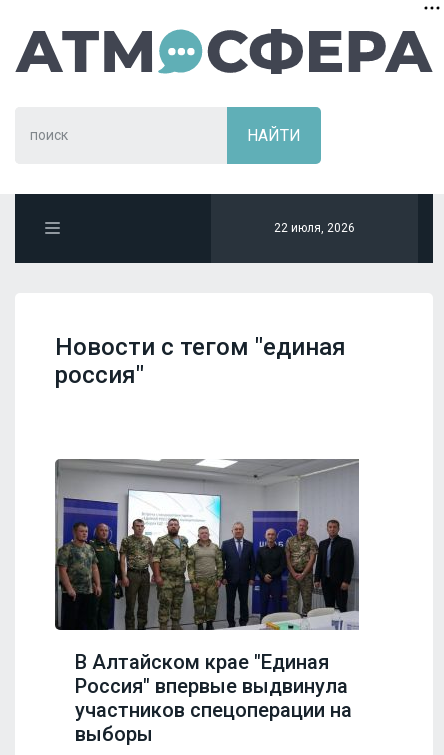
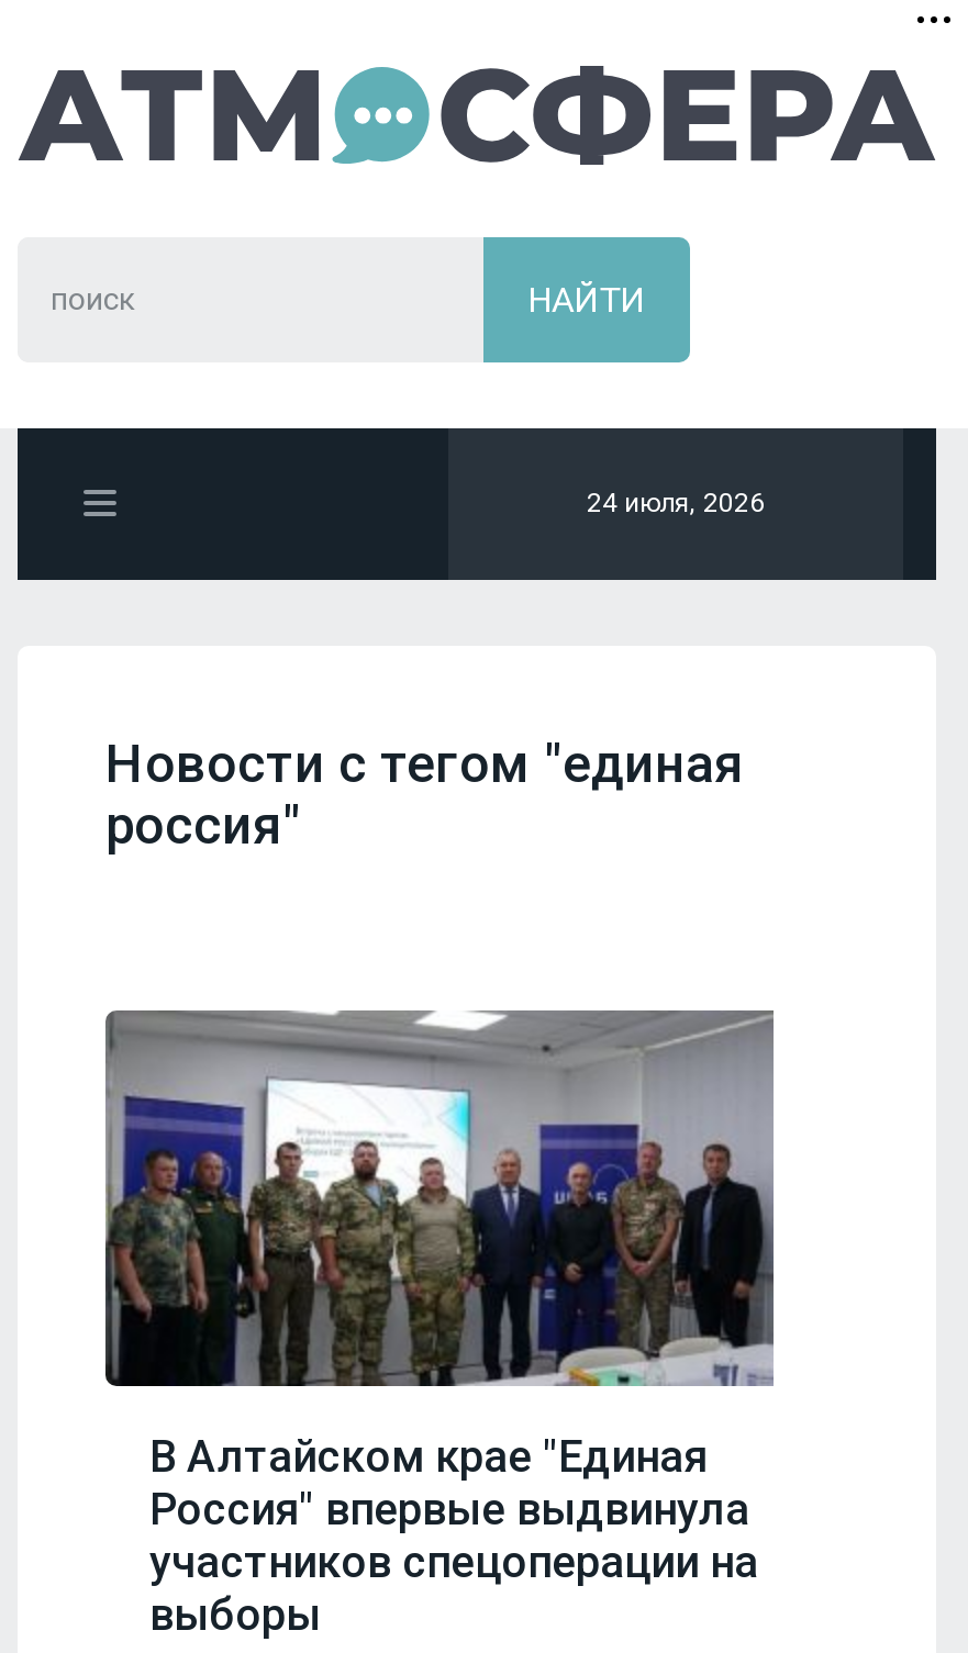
[274,221,355,235] 22 июля, 2026 -> [587,488,765,518] 24 июля, 2026

